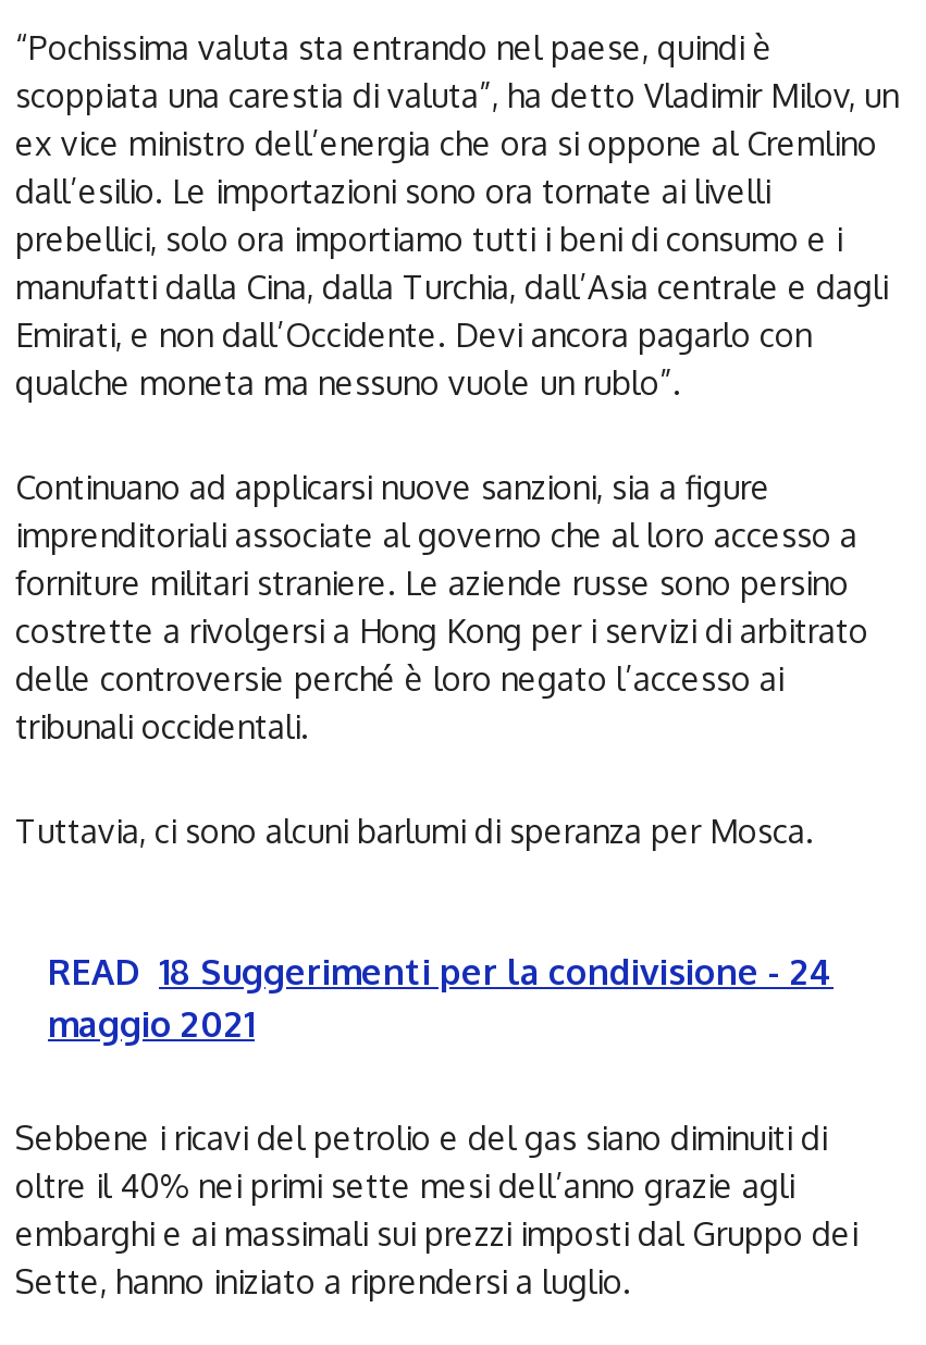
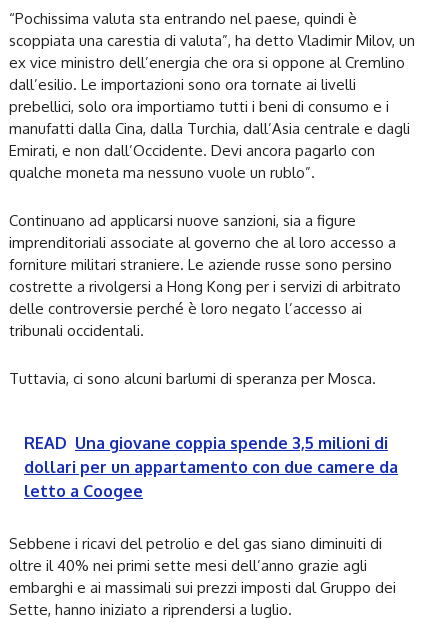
[48,949,834,1045] READ 18 Suggerimenti per la condivisione - 24 | maggio 2021 -> [24,433,398,501] READ Una giovane coppia spende 3,5 milioni di | dollari per un appartamento con due camere da | letto a Coogee

